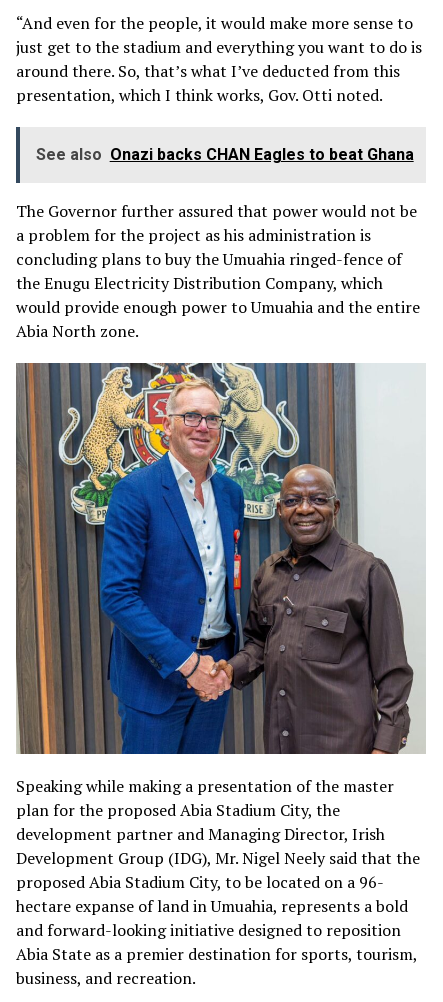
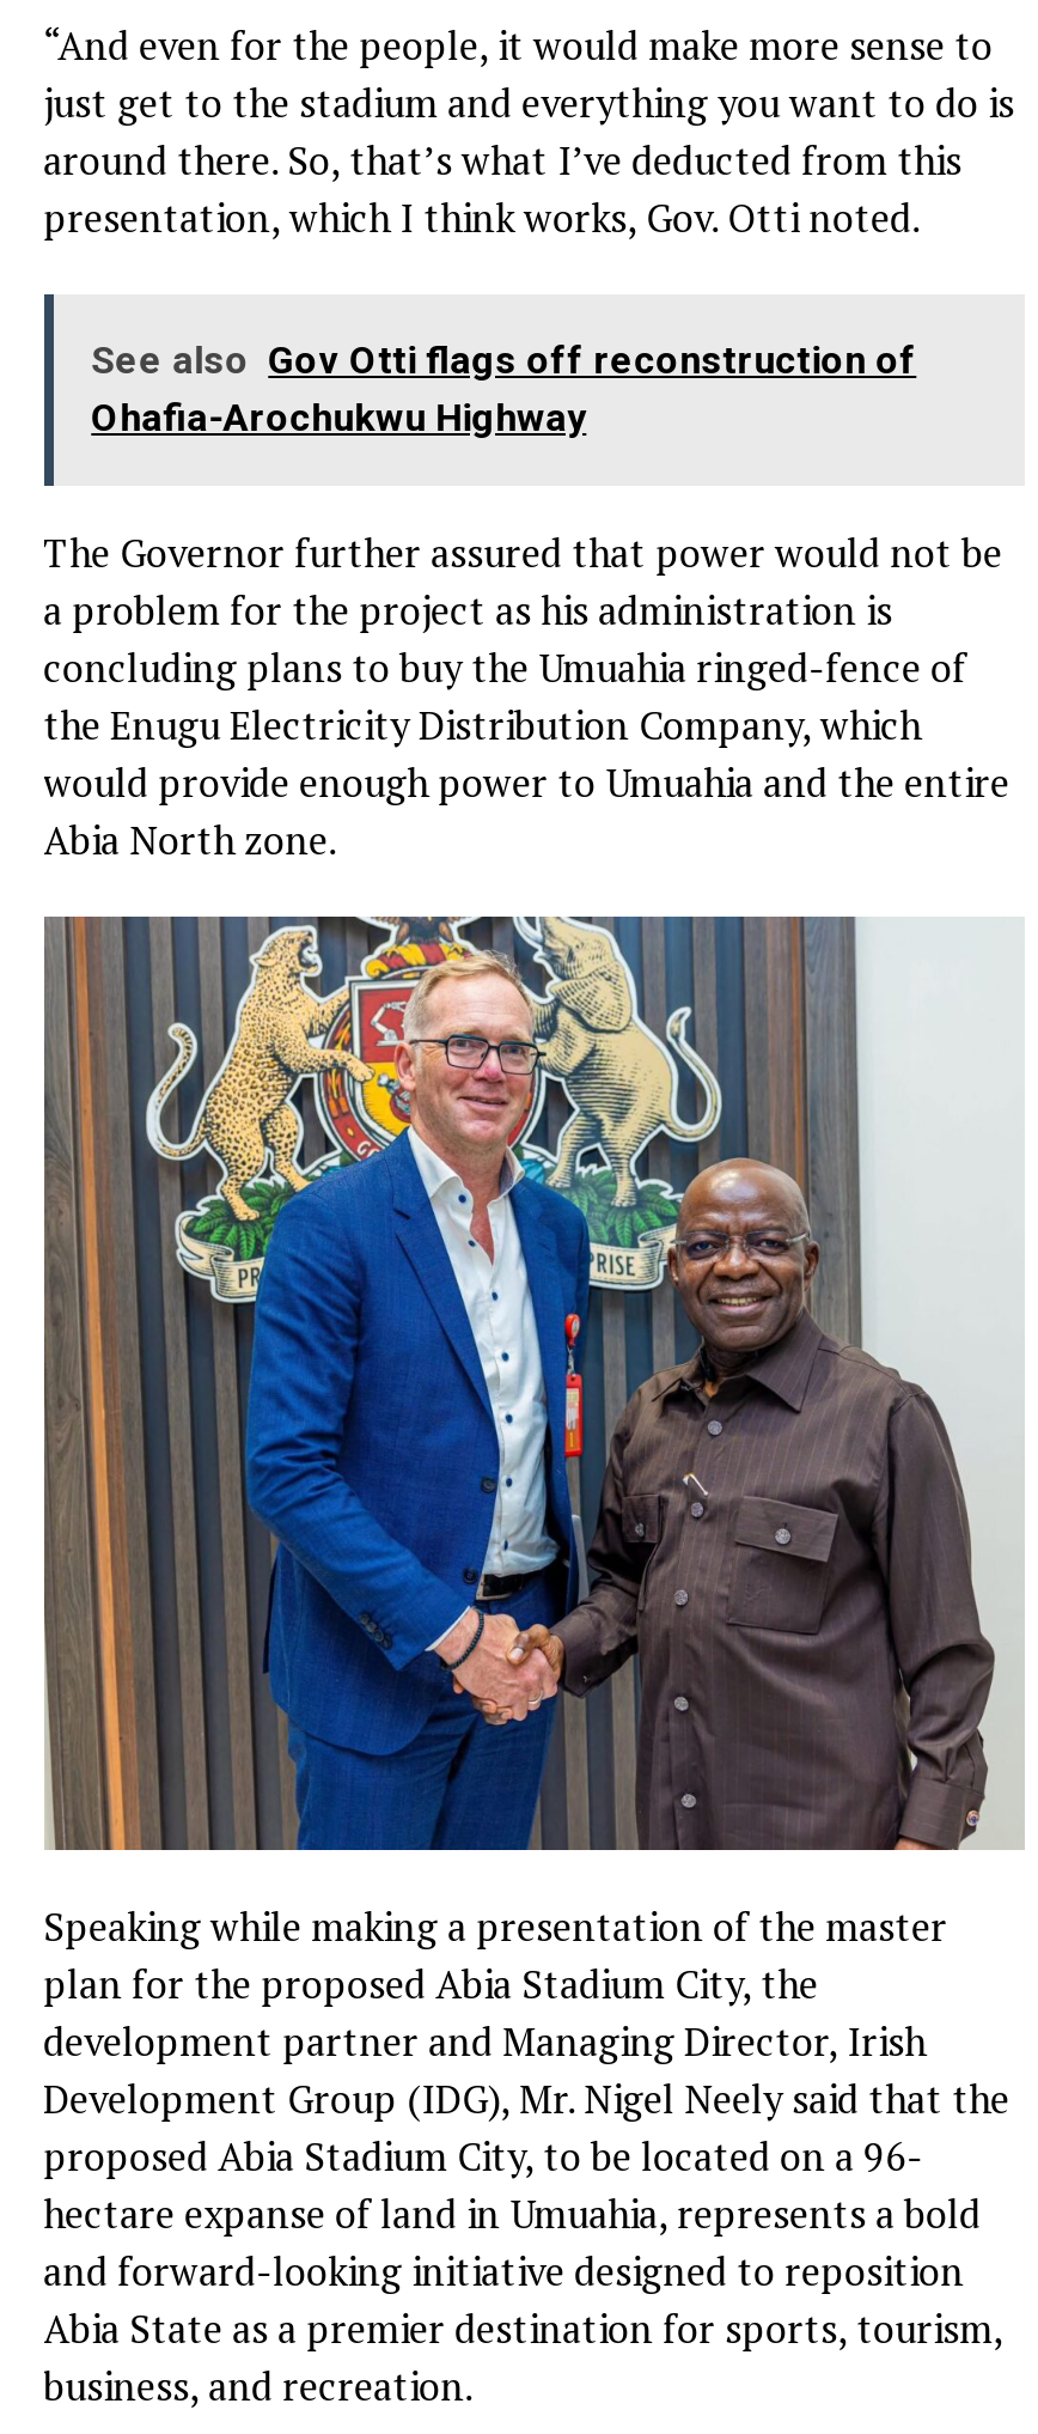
[36,145,414,164] See also Onazi backs CHAN Eagles to beat Ghana -> [91,336,917,439] See also Gov Otti flags off reconstruction of | Ohafia-Arochukwu Highway

